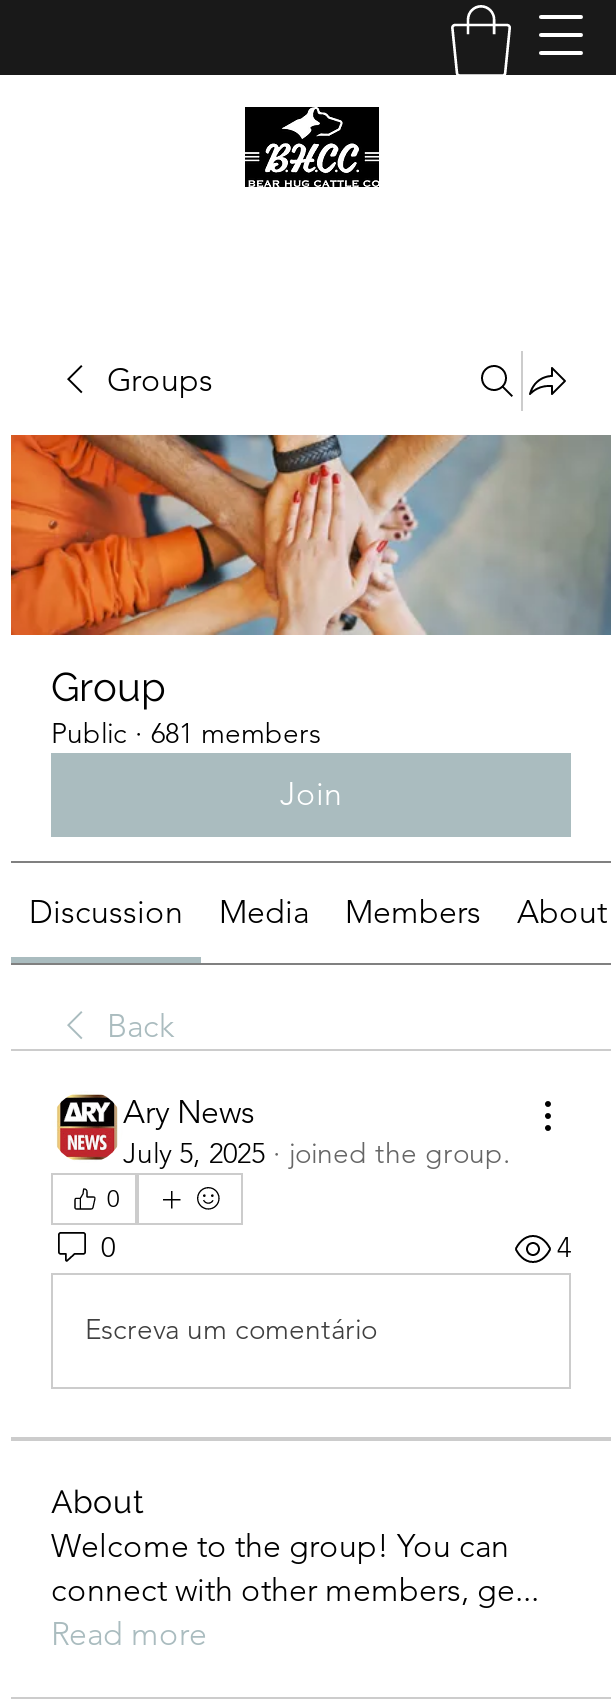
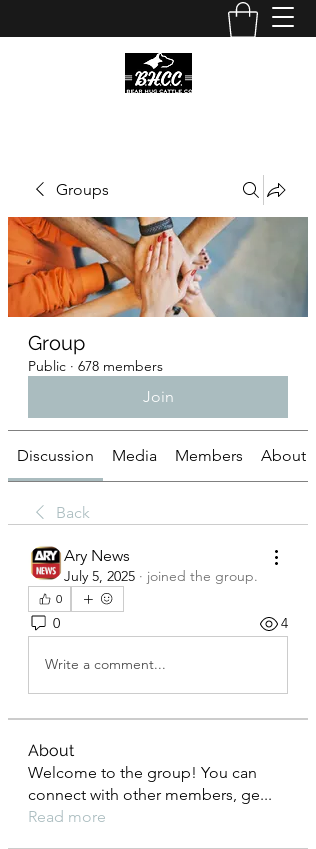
[51,714,321,750] Public · 681 members -> [28,357,163,375] Public · 678 members
[85,1311,377,1347] Escreva um comentário -> [45,655,166,673] Write a comment...

